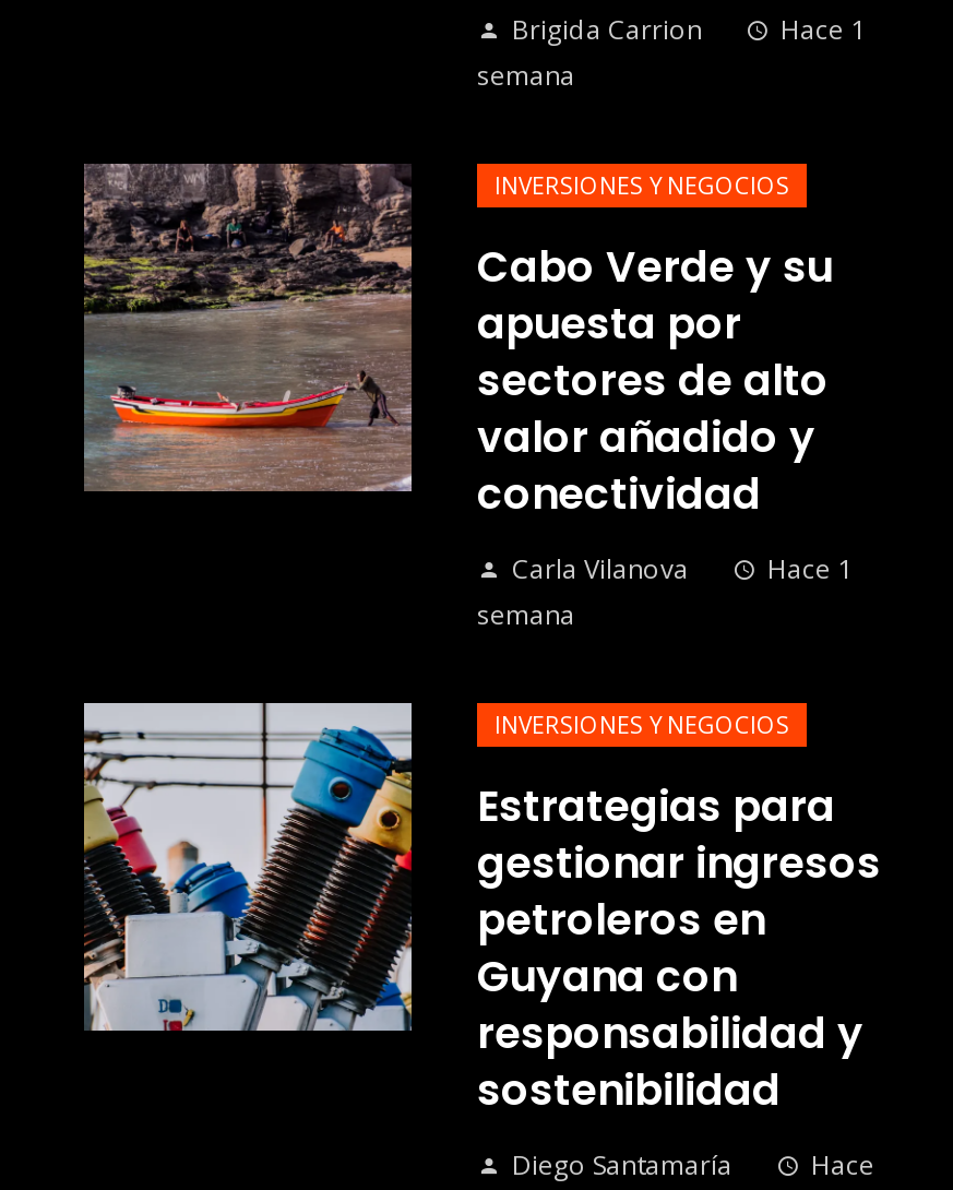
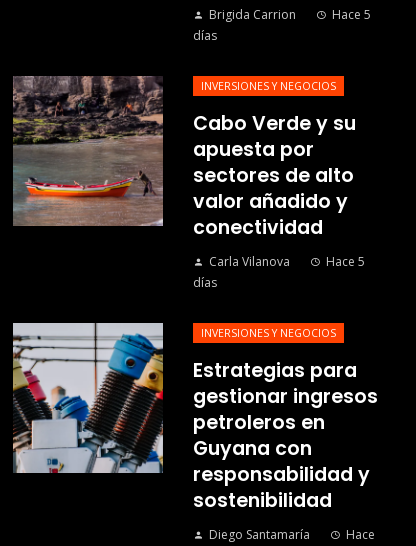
[477,11,866,94] Hace 1 | semana -> [193,6,371,44] Hace 5 | días
[477,550,853,633] Hace 1 | semana -> [193,253,365,291] Hace 5 | días

